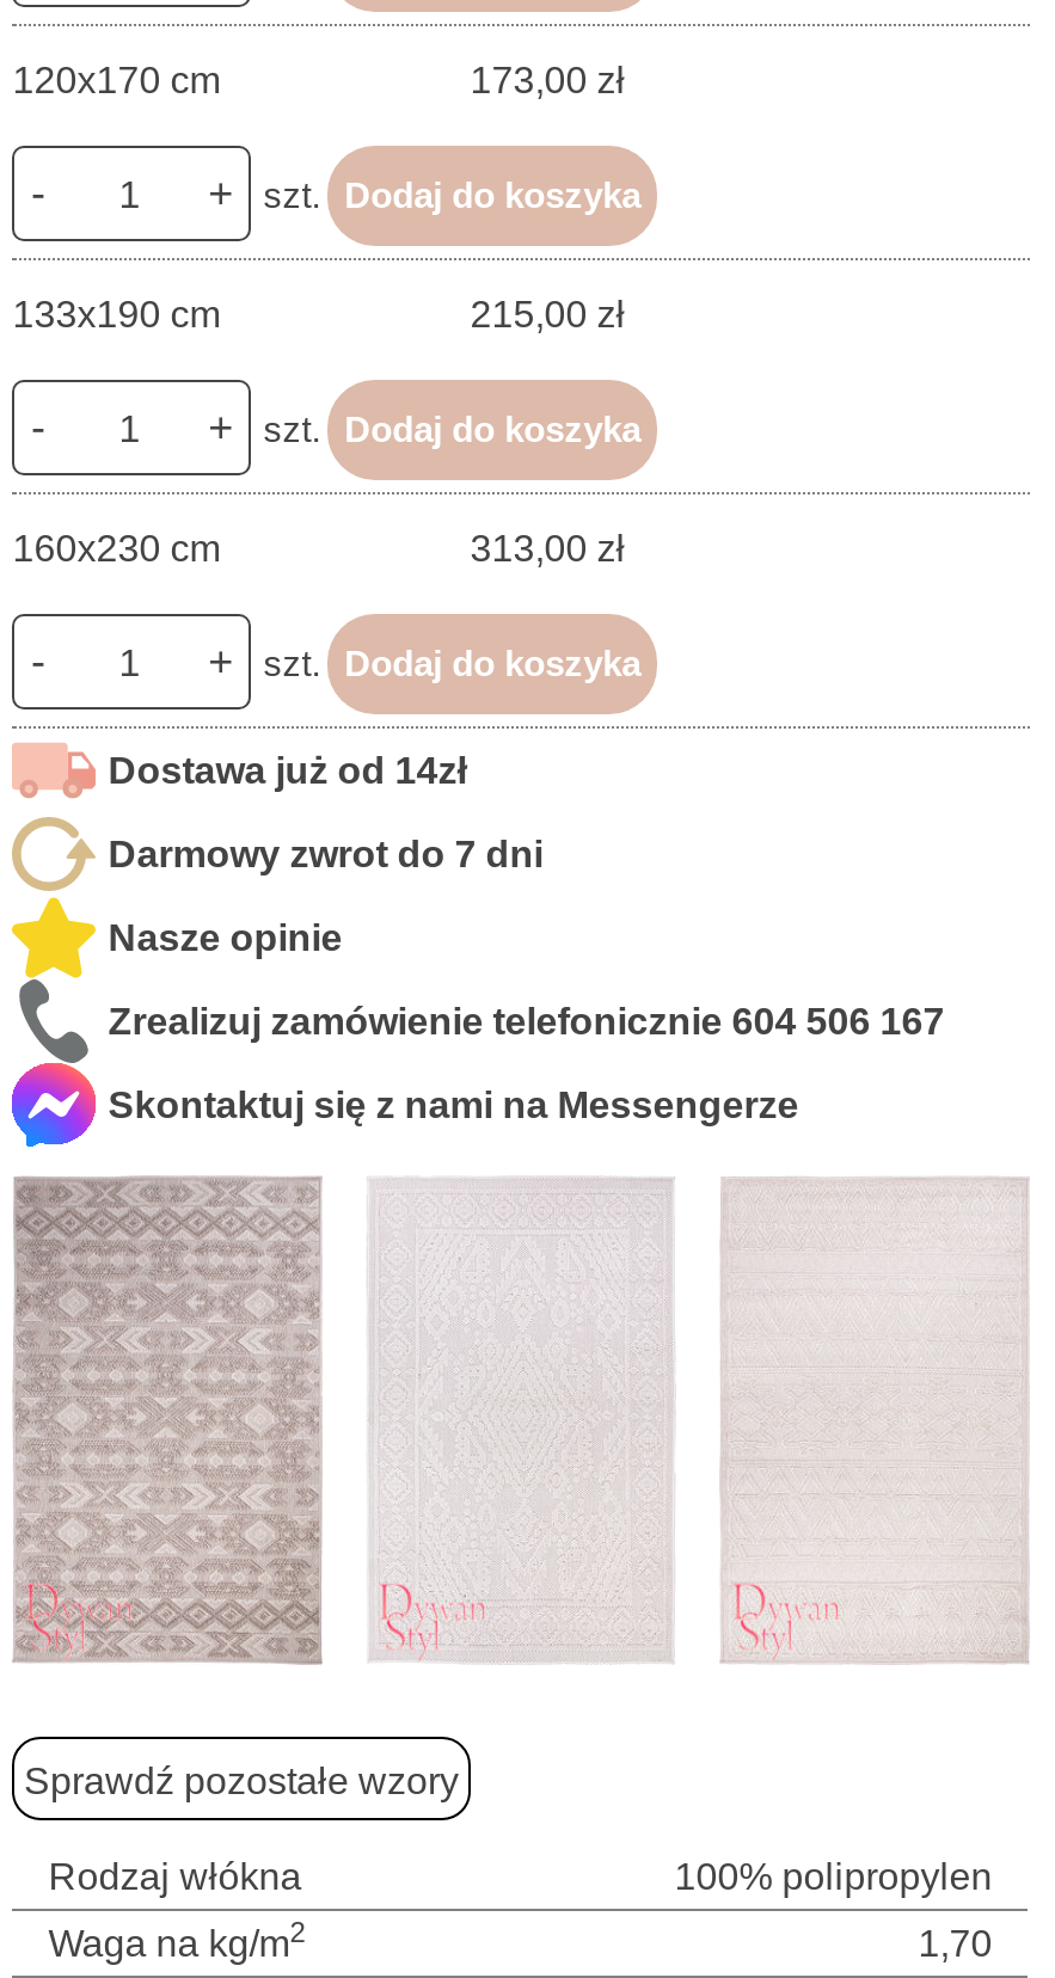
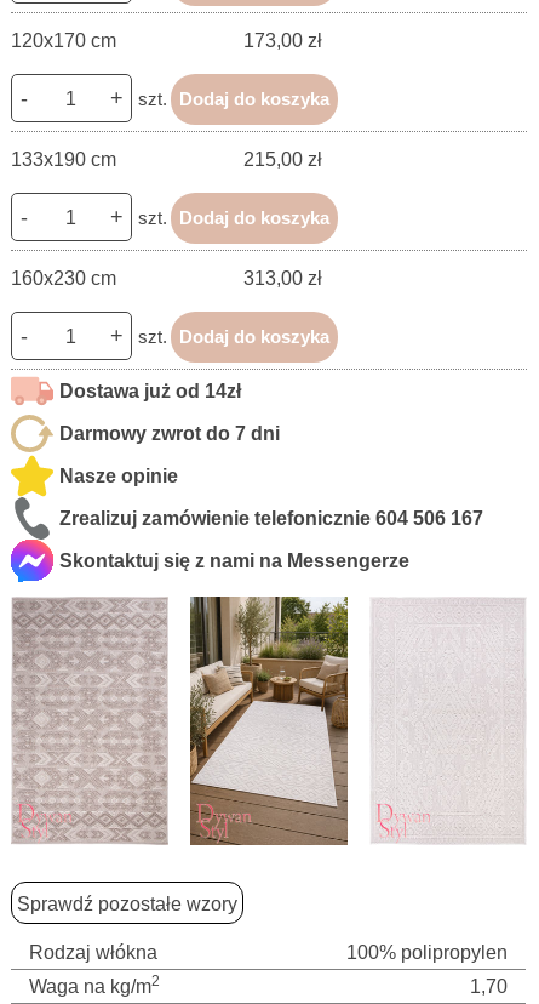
none -> [189,595,349,846] [image]

